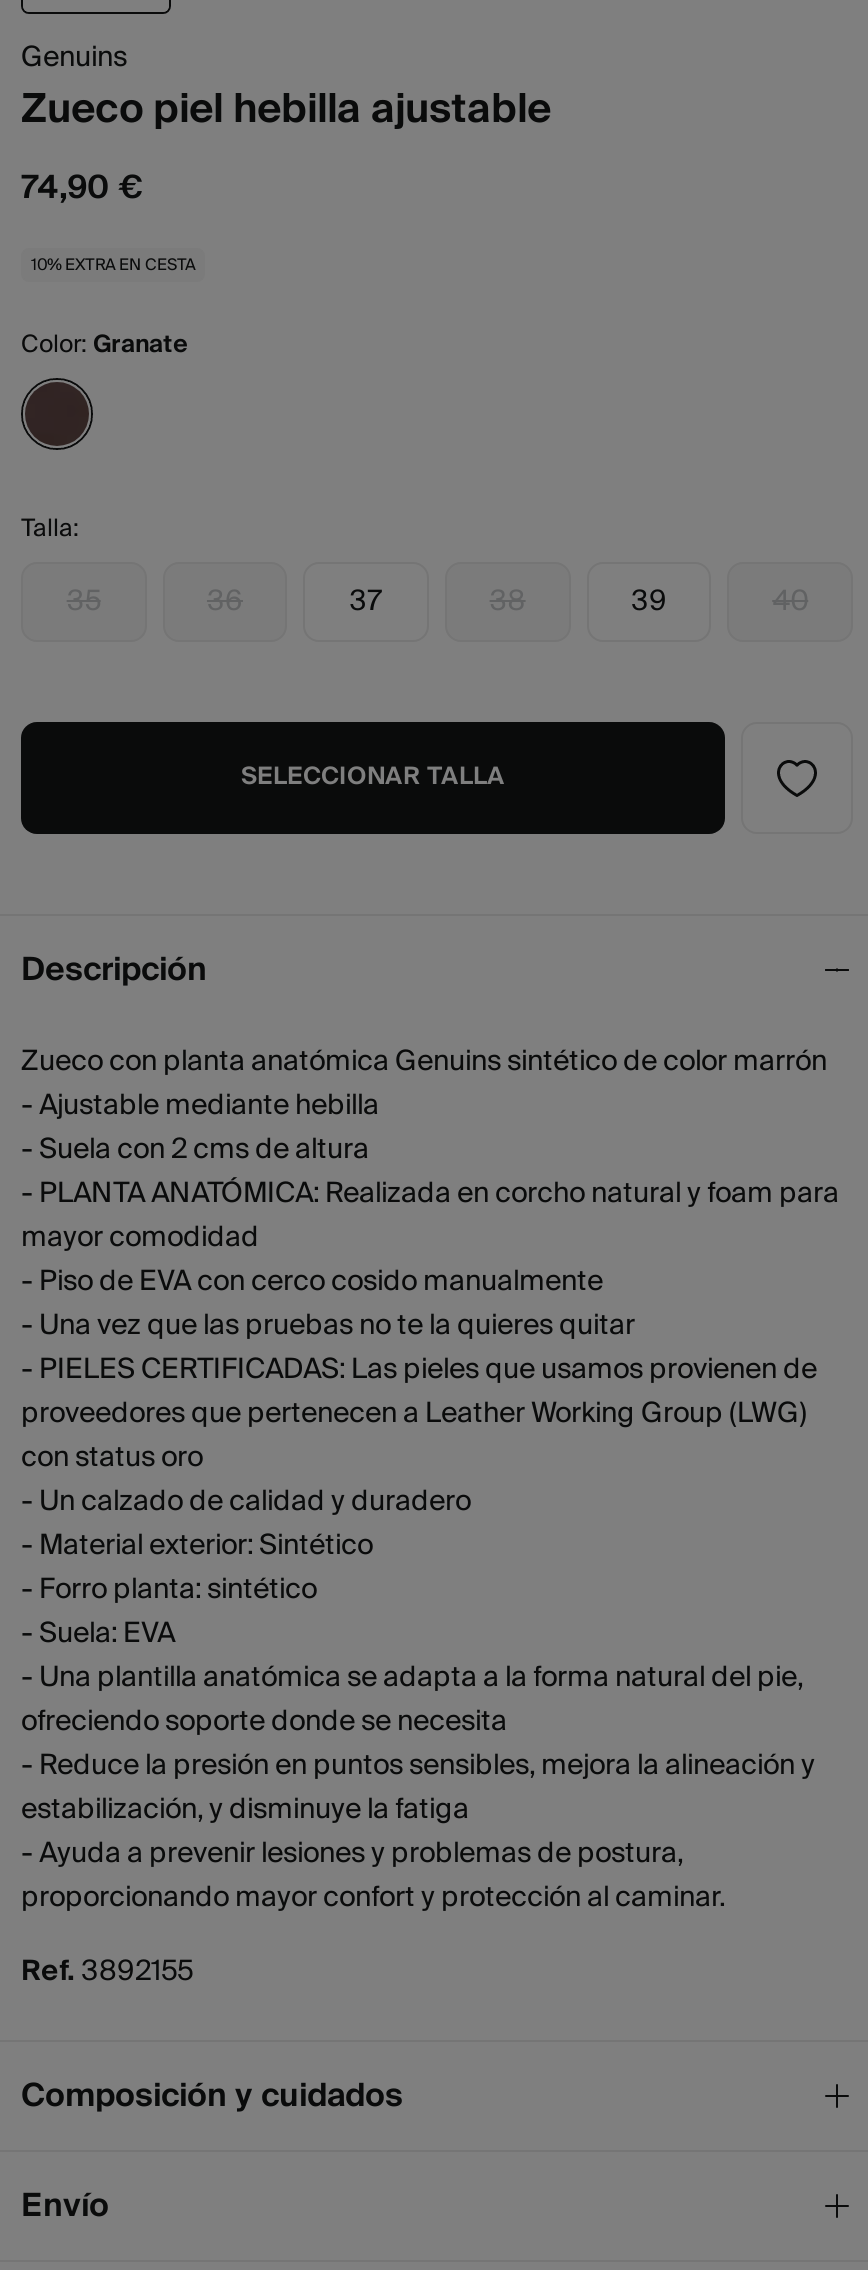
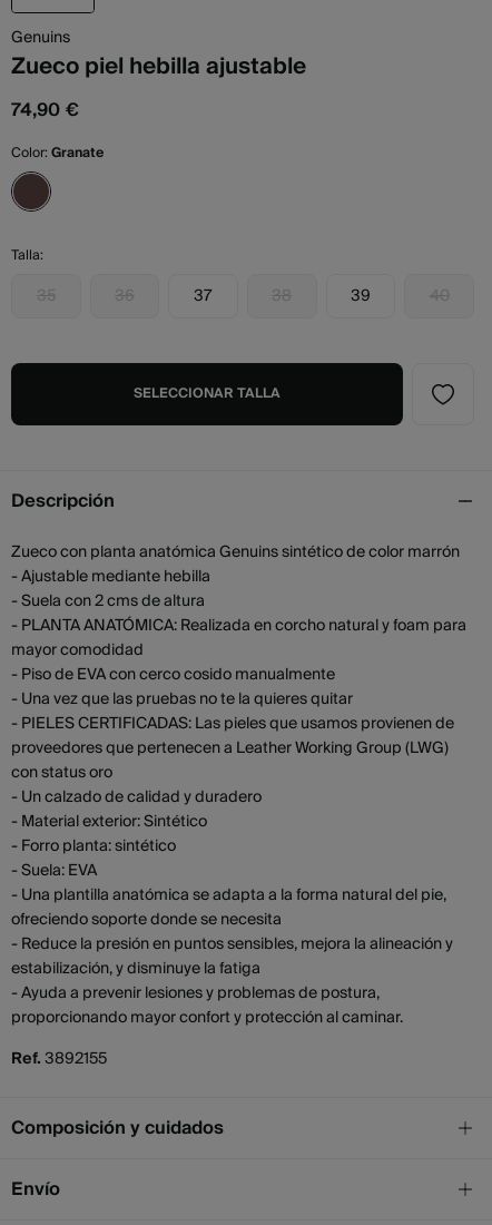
[31,251,195,277] 10% EXTRA EN CESTA -> none

